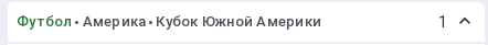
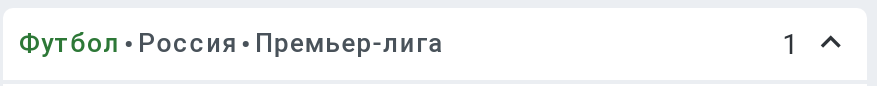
[17,13,321,30] Футбол Америка Кубок Южной Америки -> [19,28,443,58] Футбол Россия Премьер-лига

